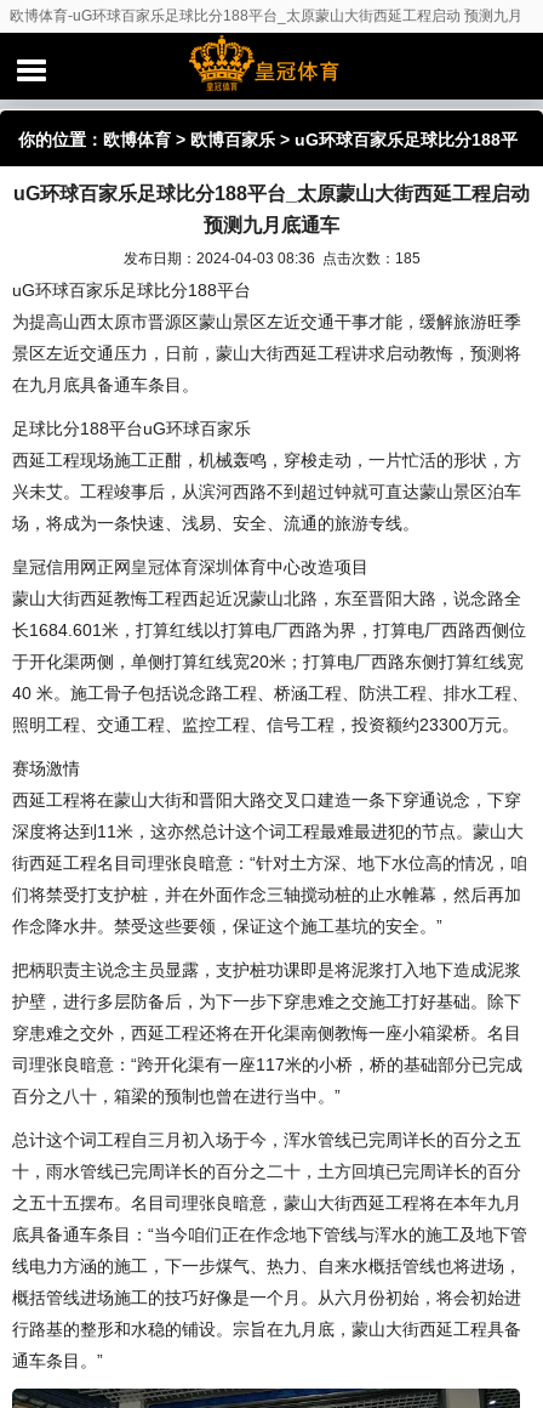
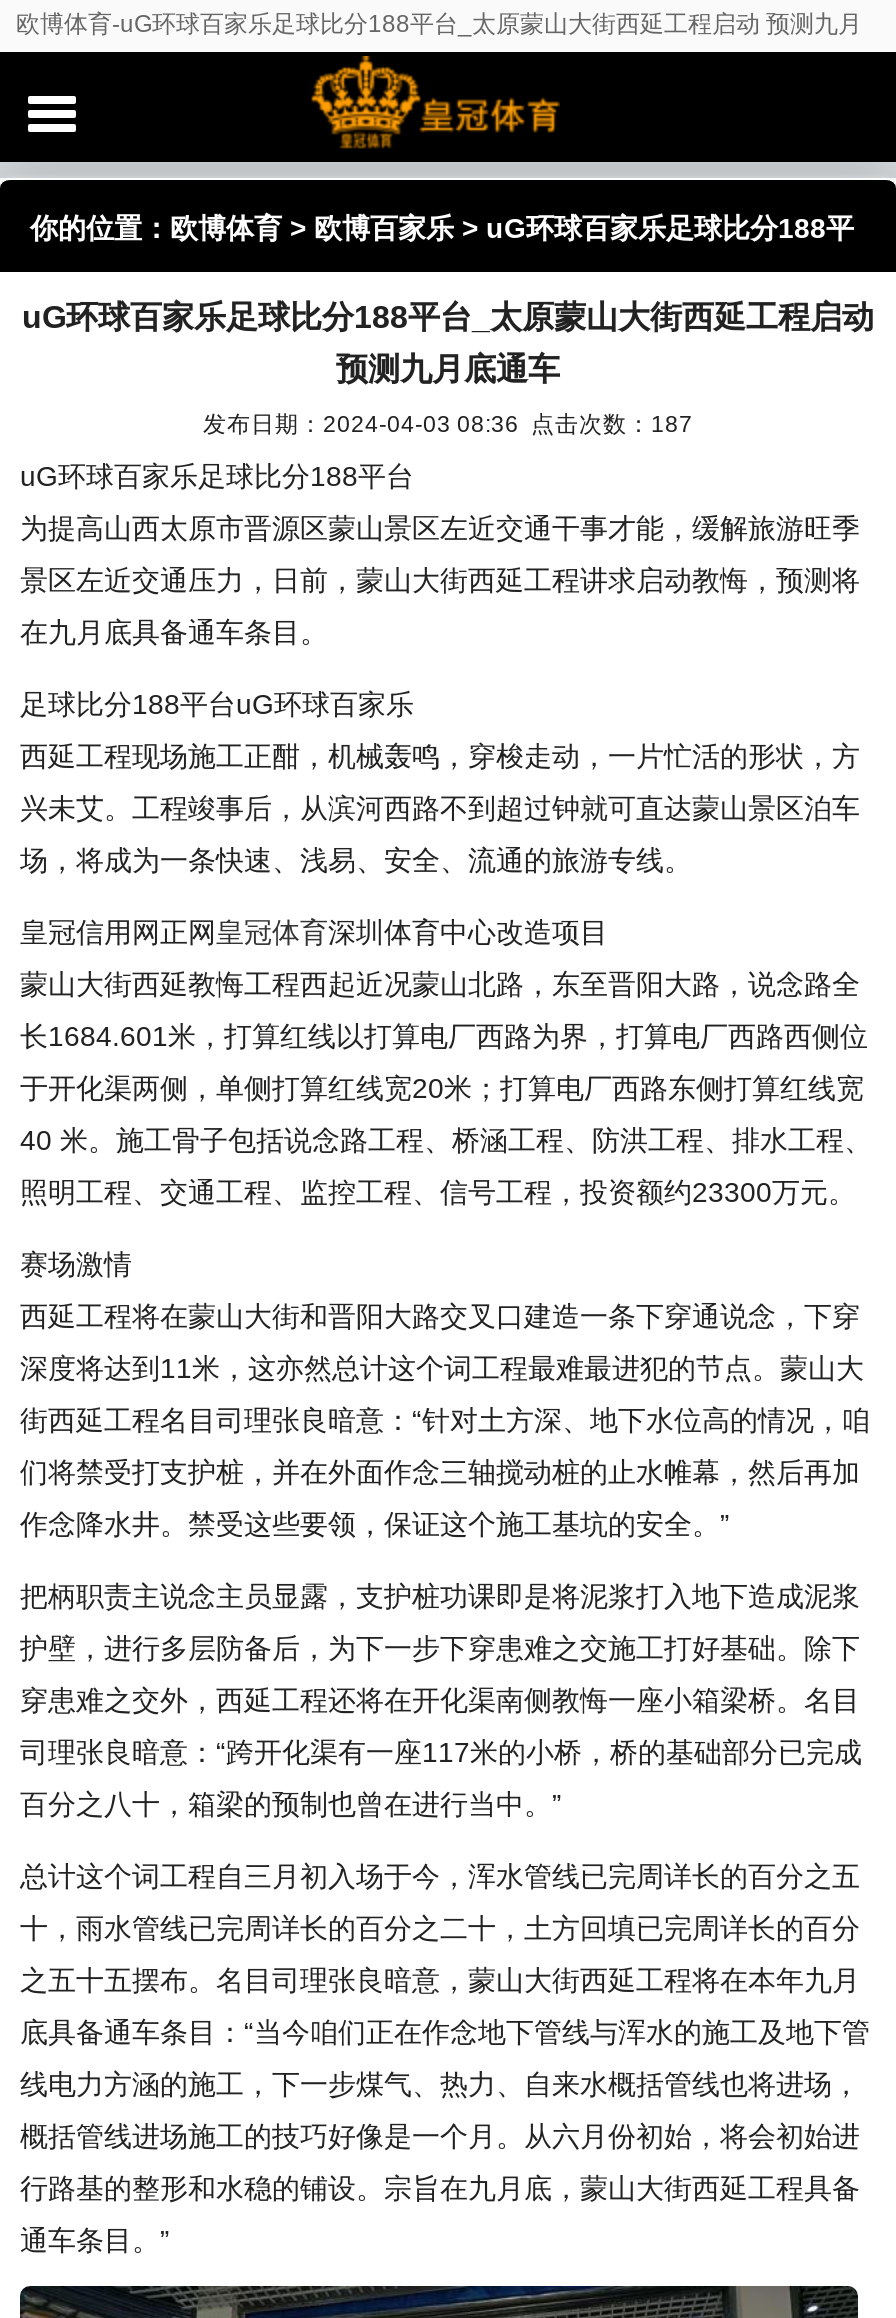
[123,250,420,266] 发布日期：2024-04-03 08:36 点击次数：185 -> [203,410,693,436] 发布日期：2024-04-03 08:36 点击次数：187

